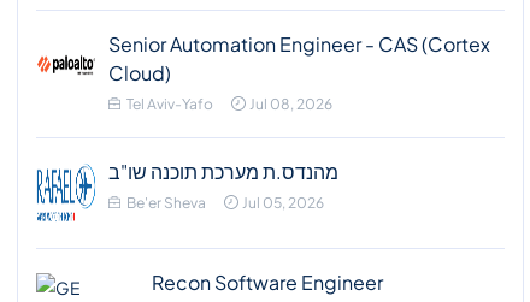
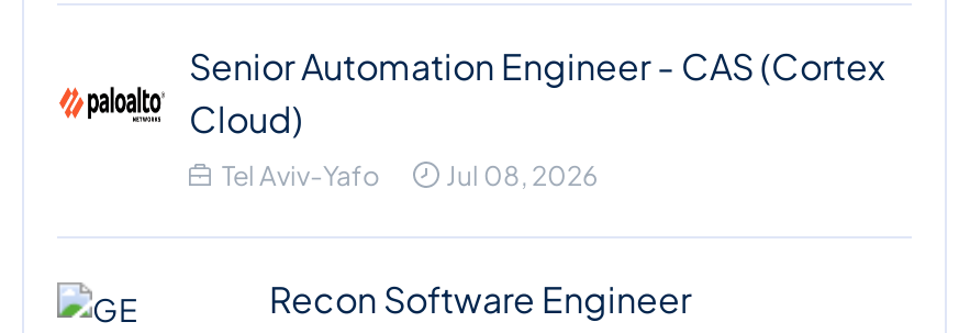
[35,159,338,223] [image] | מהנדס.ת מערכת תוכנה שו"ב | Be'er Sheva | Jul 05, 2026 -> none

